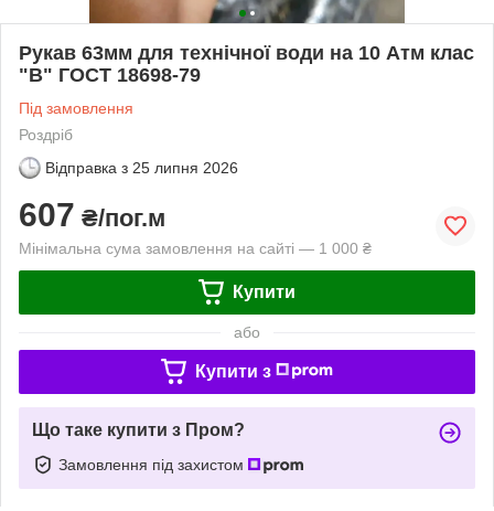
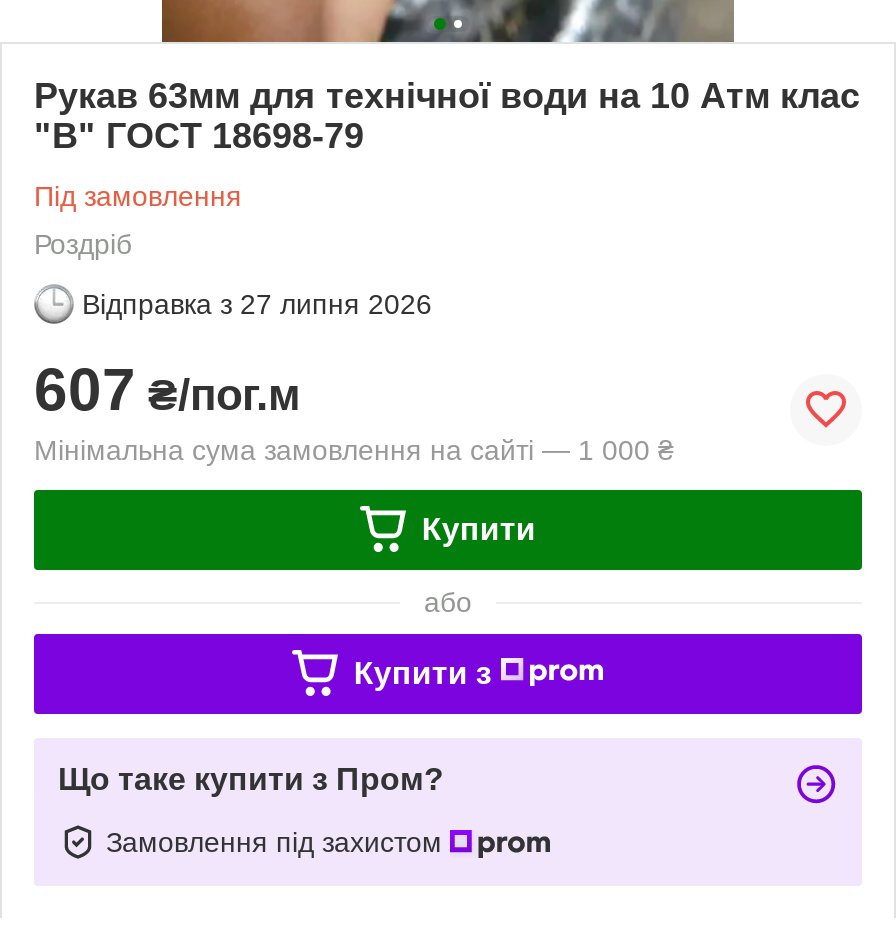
[45,159,238,176] Відправка з 25 липня 2026 -> [82,288,432,320] Відправка з 27 липня 2026

